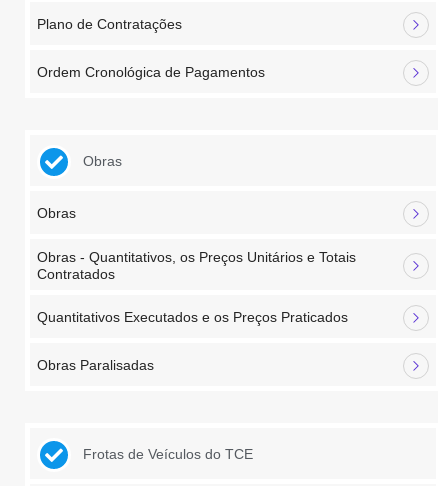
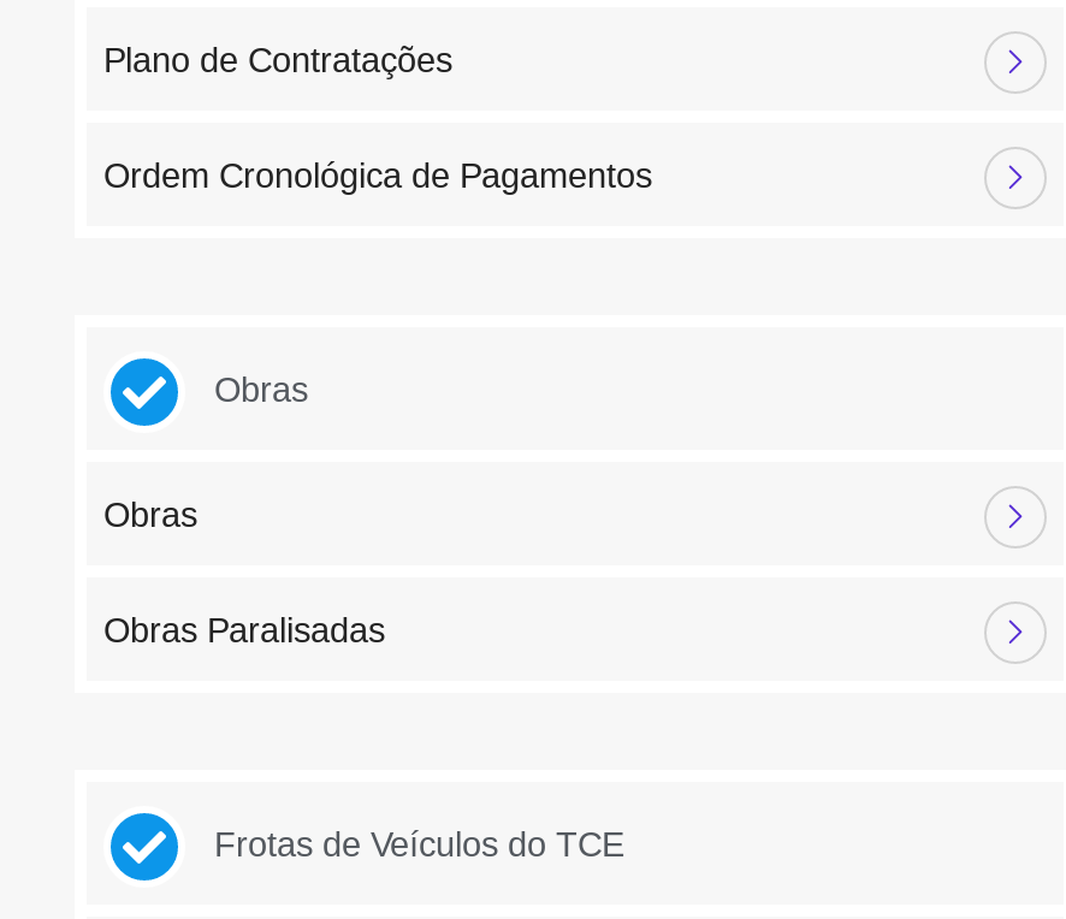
[37,249,356,325] Obras - Quantitativos, os Preços Unitários e Totais | Contratados | Quantitativos Executados e os Preços Praticados -> none

